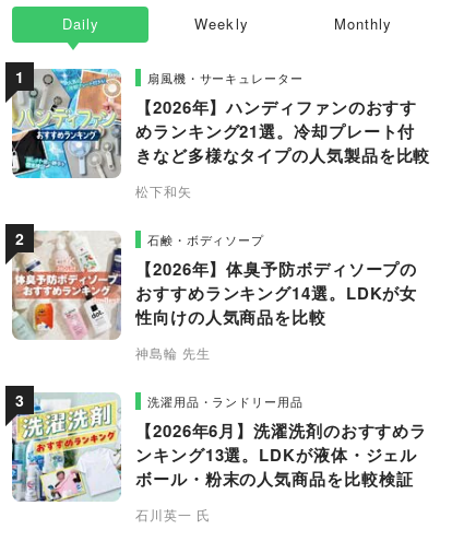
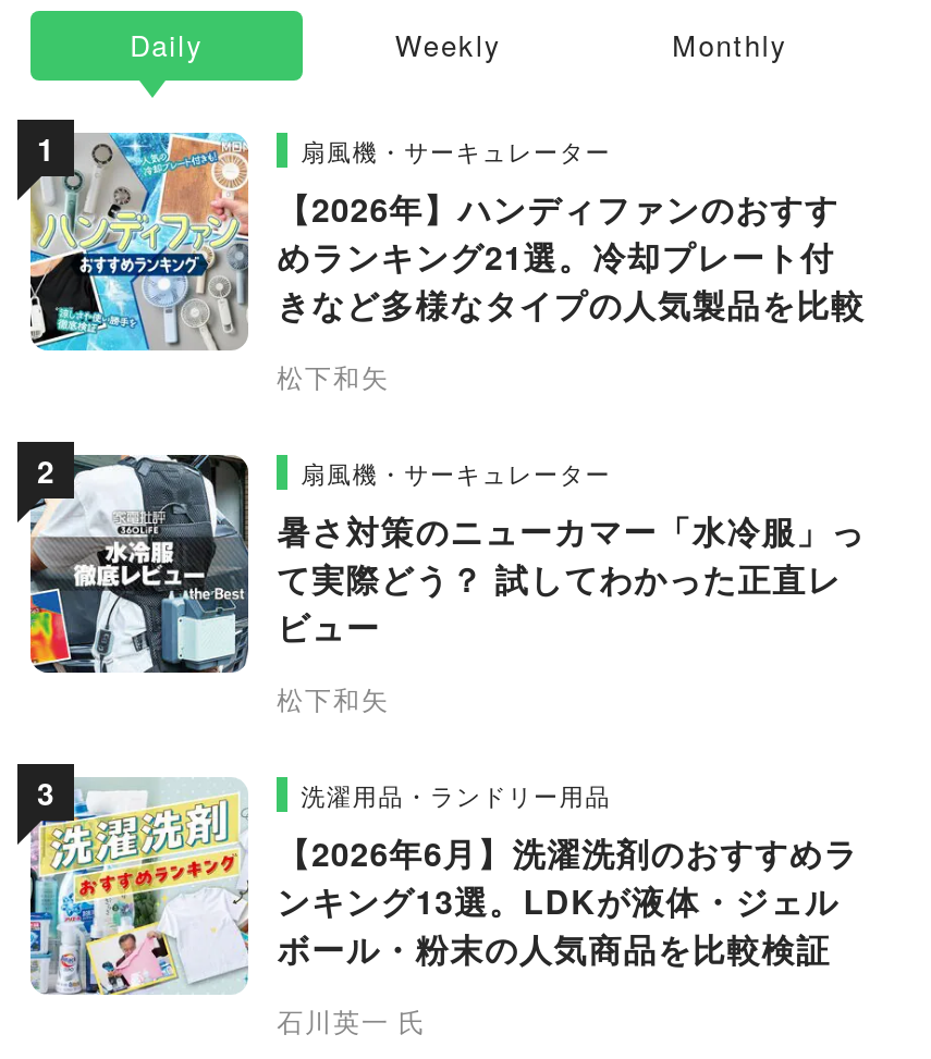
[11,230,417,340] [image] | 石鹸・ボディソープ | 【2026年】体臭予防ボディソープの | おすすめランキング14選。LDKが女 | 性向けの人気商品を比較 -> [22,441,865,674] [image] | 扇風機・サーキュレーター | 暑さ対策のニューカマー「水冷服」っ | て実際どう？ 試してわかった正直レ | ビュー
[135,343,211,361] 神島輪 先生 -> [277,679,390,716] 松下和矢

